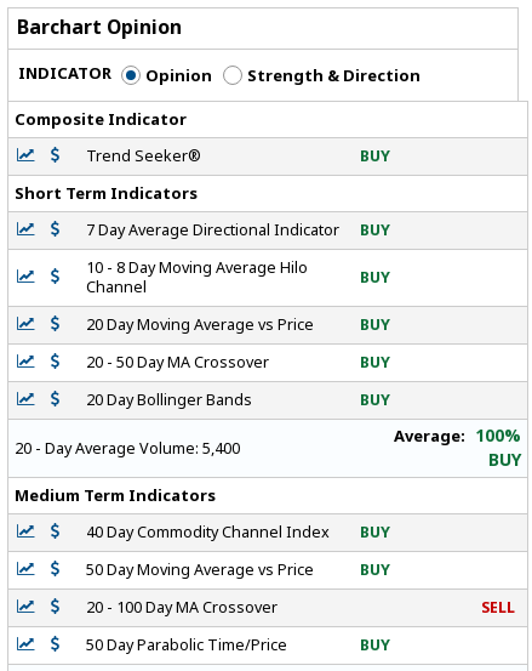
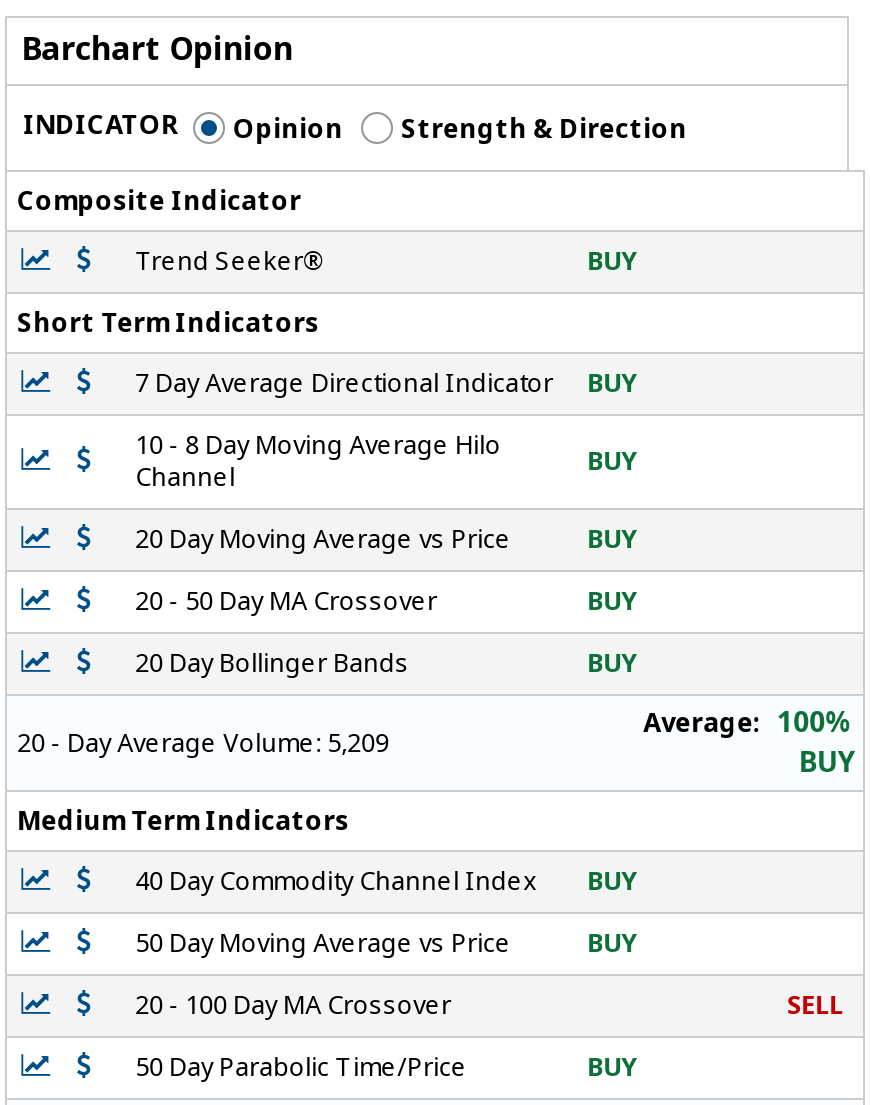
[15,438,240,459] 20 - Day Average Volume: 5,400 -> [17,727,389,761] 20 - Day Average Volume: 5,209

